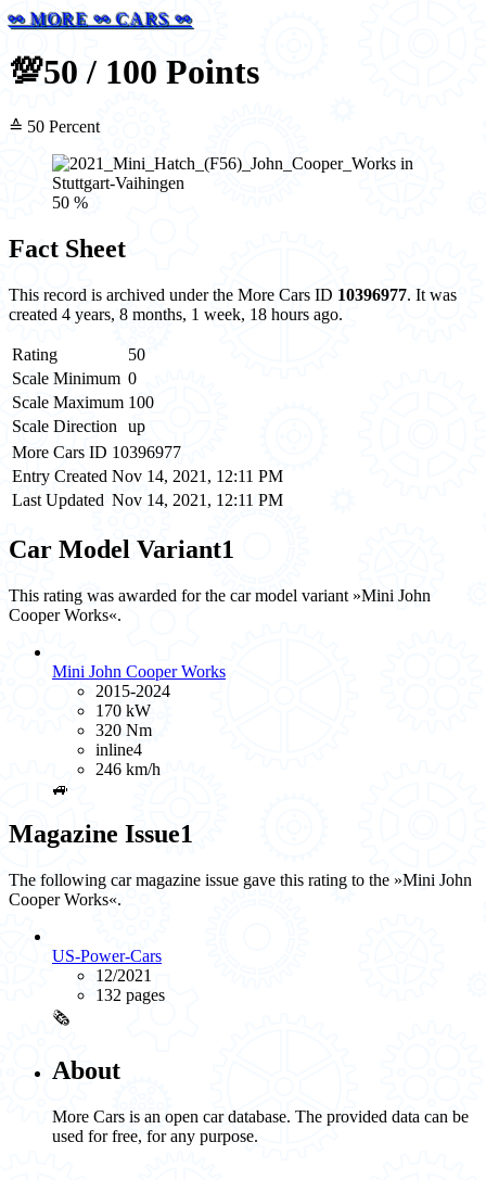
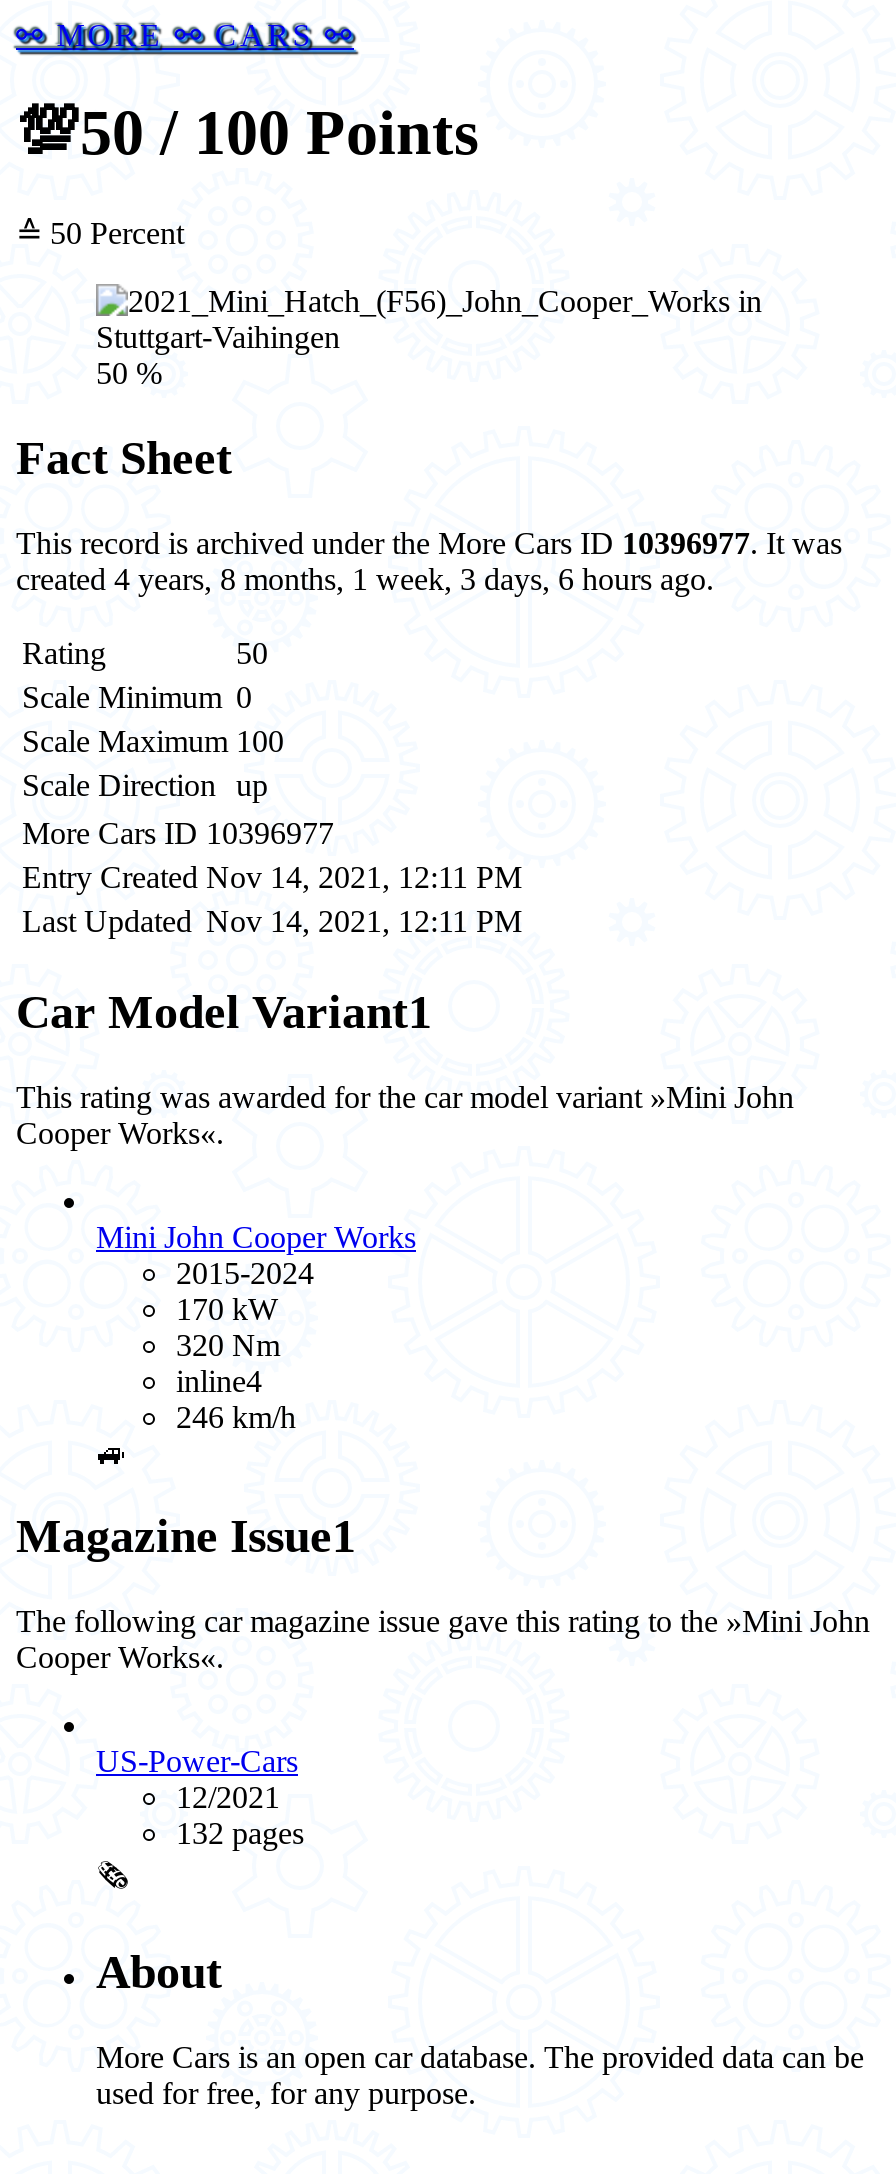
[9,305,343,323] created 4 years, 8 months, 1 week, 18 hours ago. -> [16,561,714,595] created 4 years, 8 months, 1 week, 3 days, 6 hours ago.

